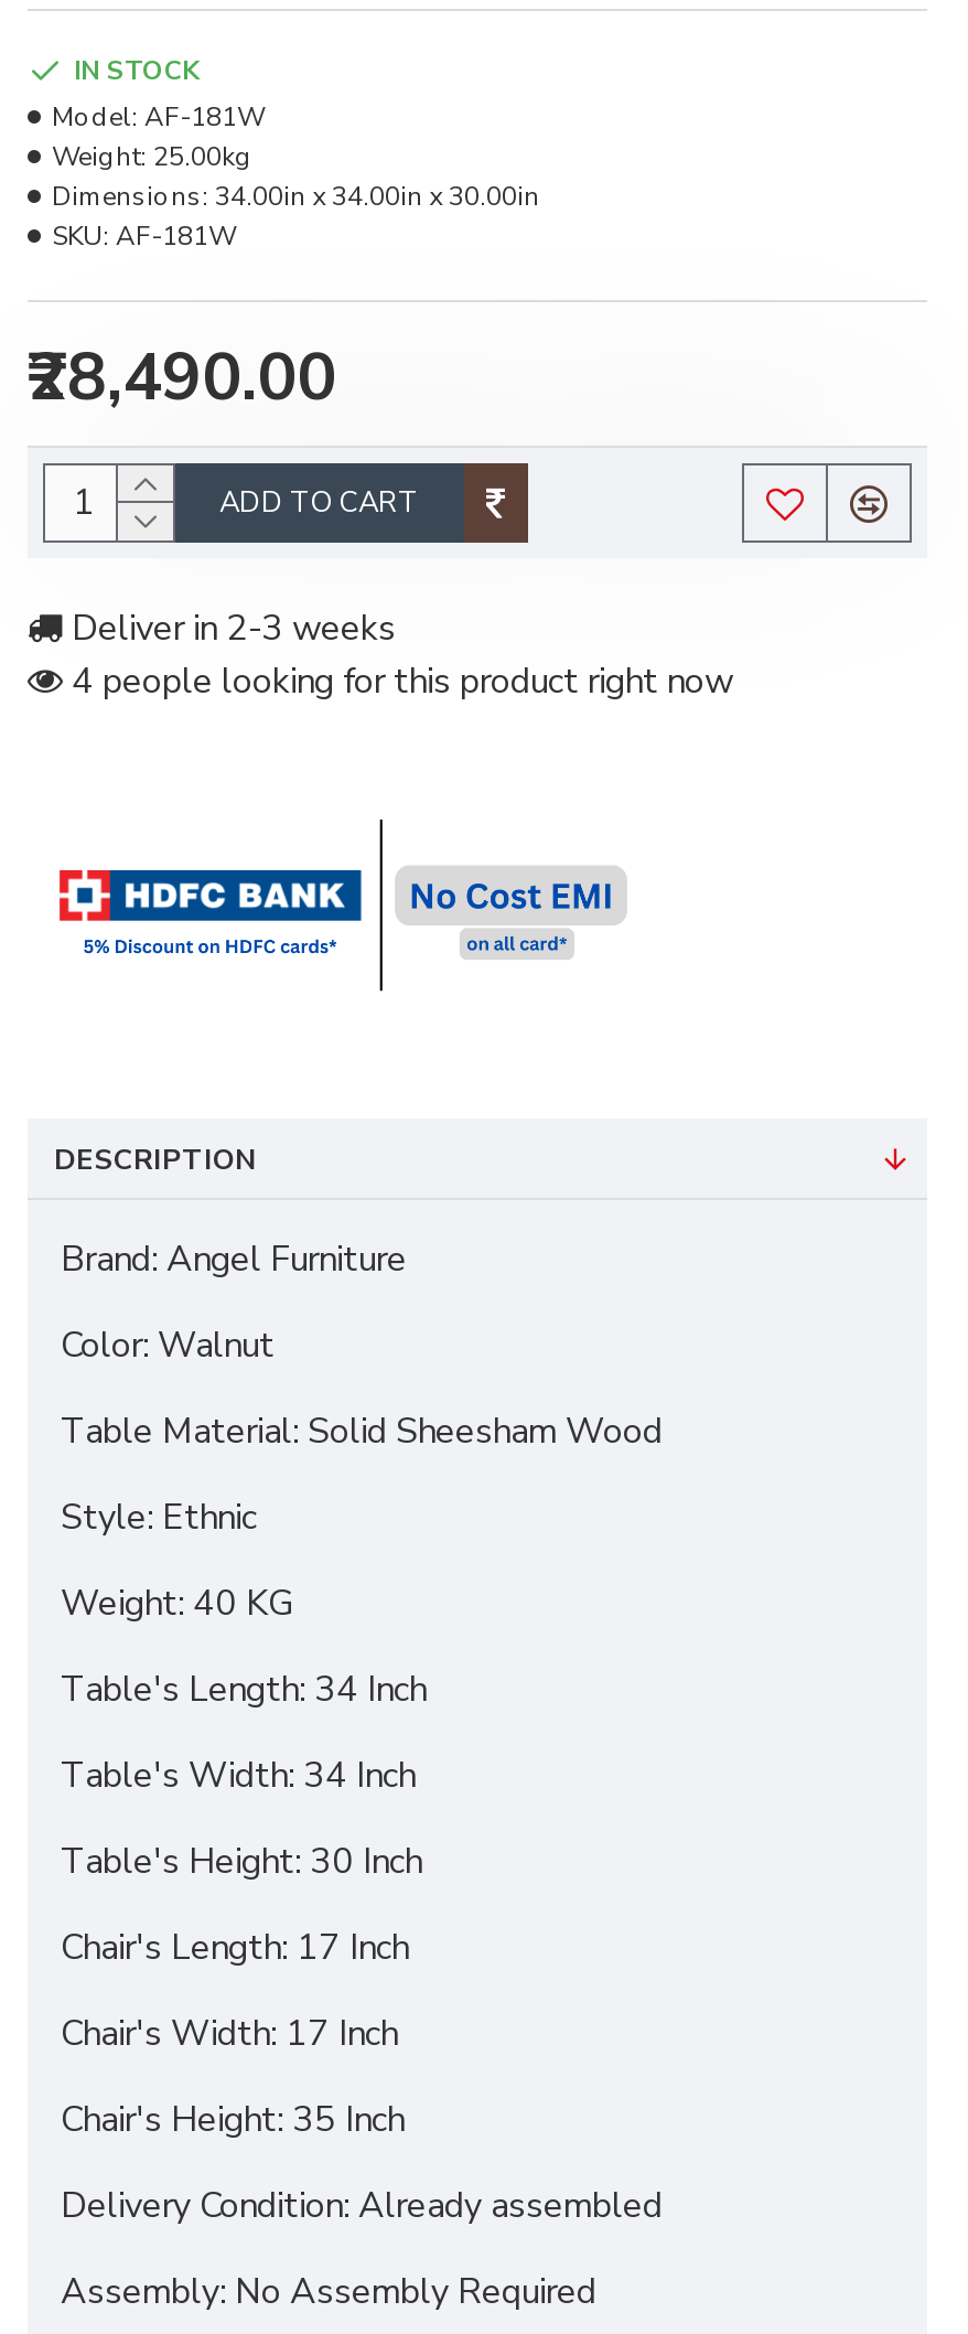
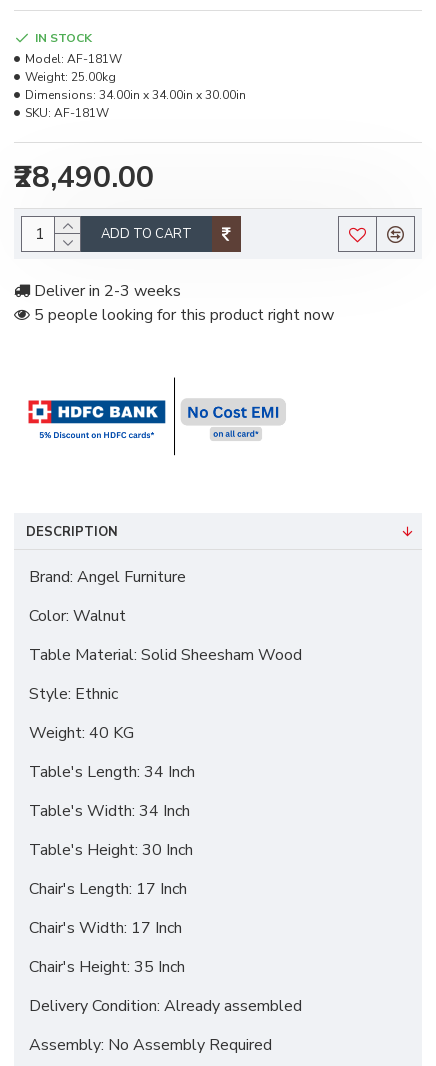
[63,657,733,706] 4 people looking for this product right now -> [30,304,334,326] 5 people looking for this product right now

